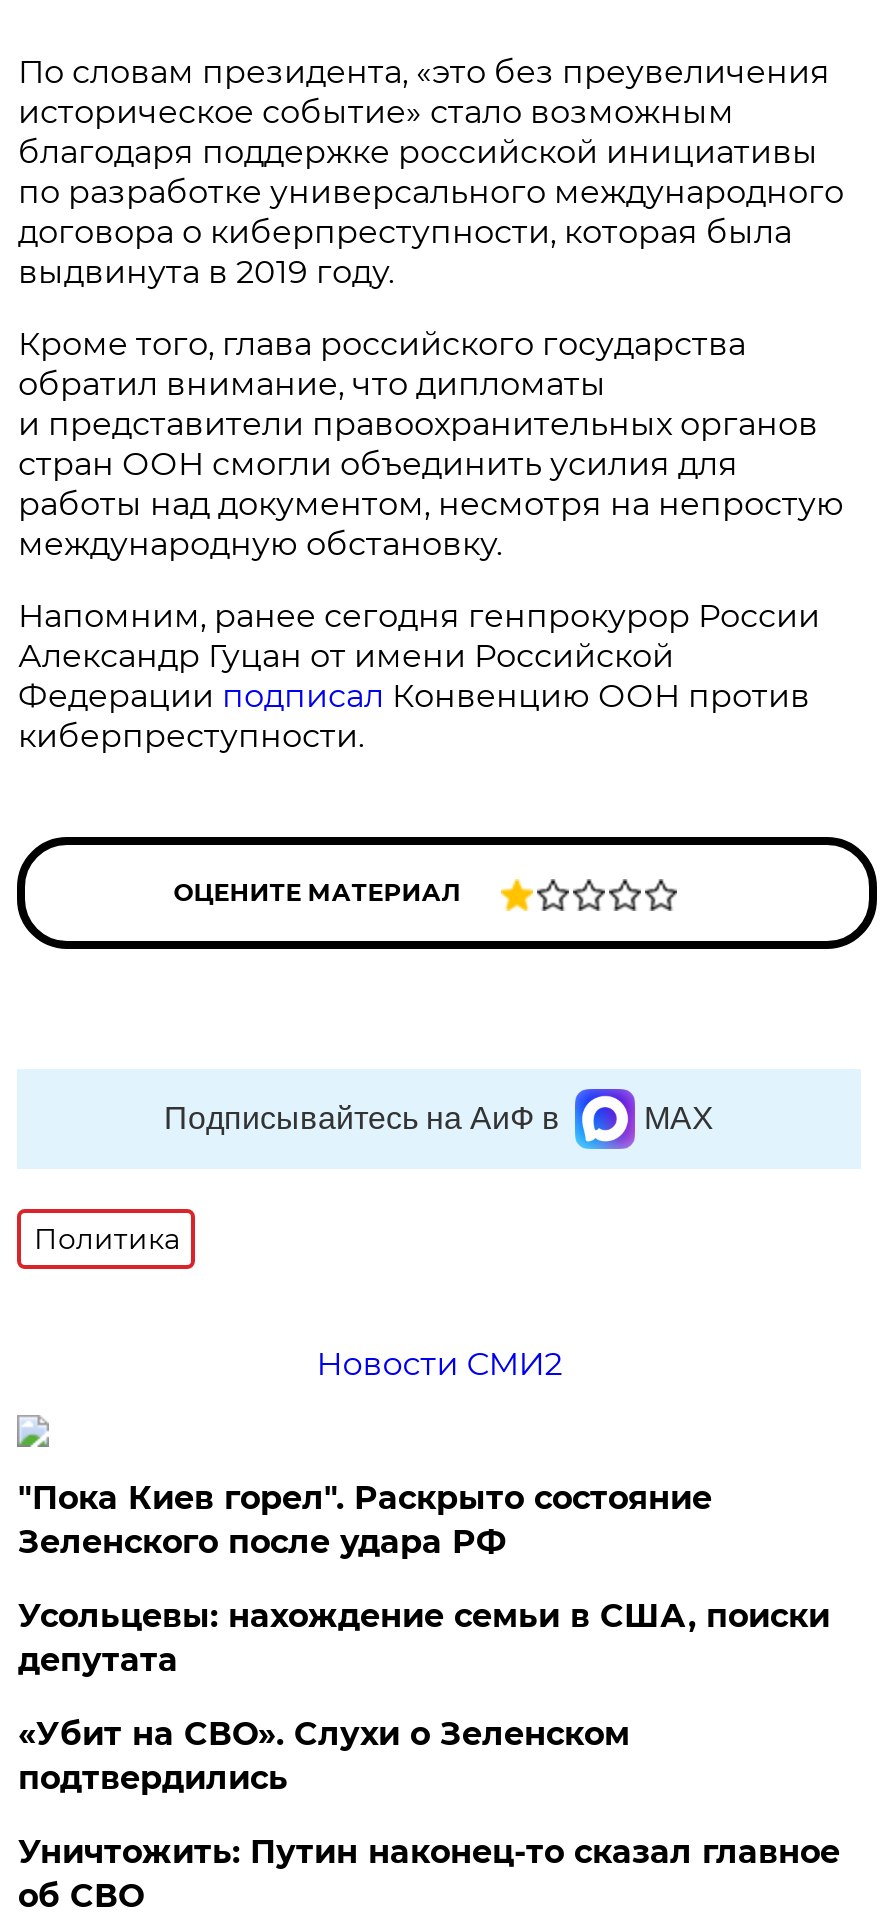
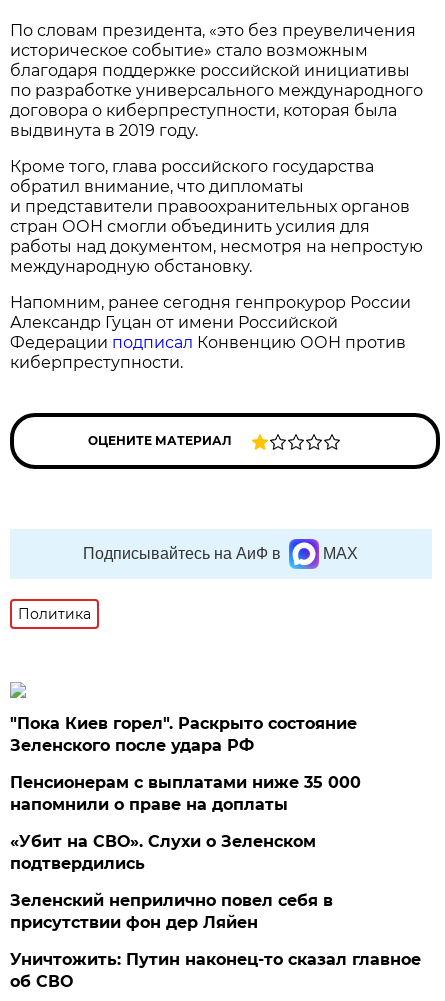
[316,1345,562,1383] Новости СМИ2 -> none
moved [18,1479,712,1561] -> [10,714,357,755]: "Пока Киев горел". Раскрыто состояние | Зеленского после удара РФ
[18,1597,830,1679] Усольцевы: нахождение семьи в США, поиски | депутата -> [10,773,361,814] Пенсионерам с выплатами ниже 35 000 | напомнили о праве на доплаты
moved [18,1715,630,1797] -> [10,832,316,873]: «Убит на СВО». Слухи о Зеленском | подтвердились
none -> [10,891,333,932] Зеленский неприлично повел cебя в | присутствии фон дер Ляйен

